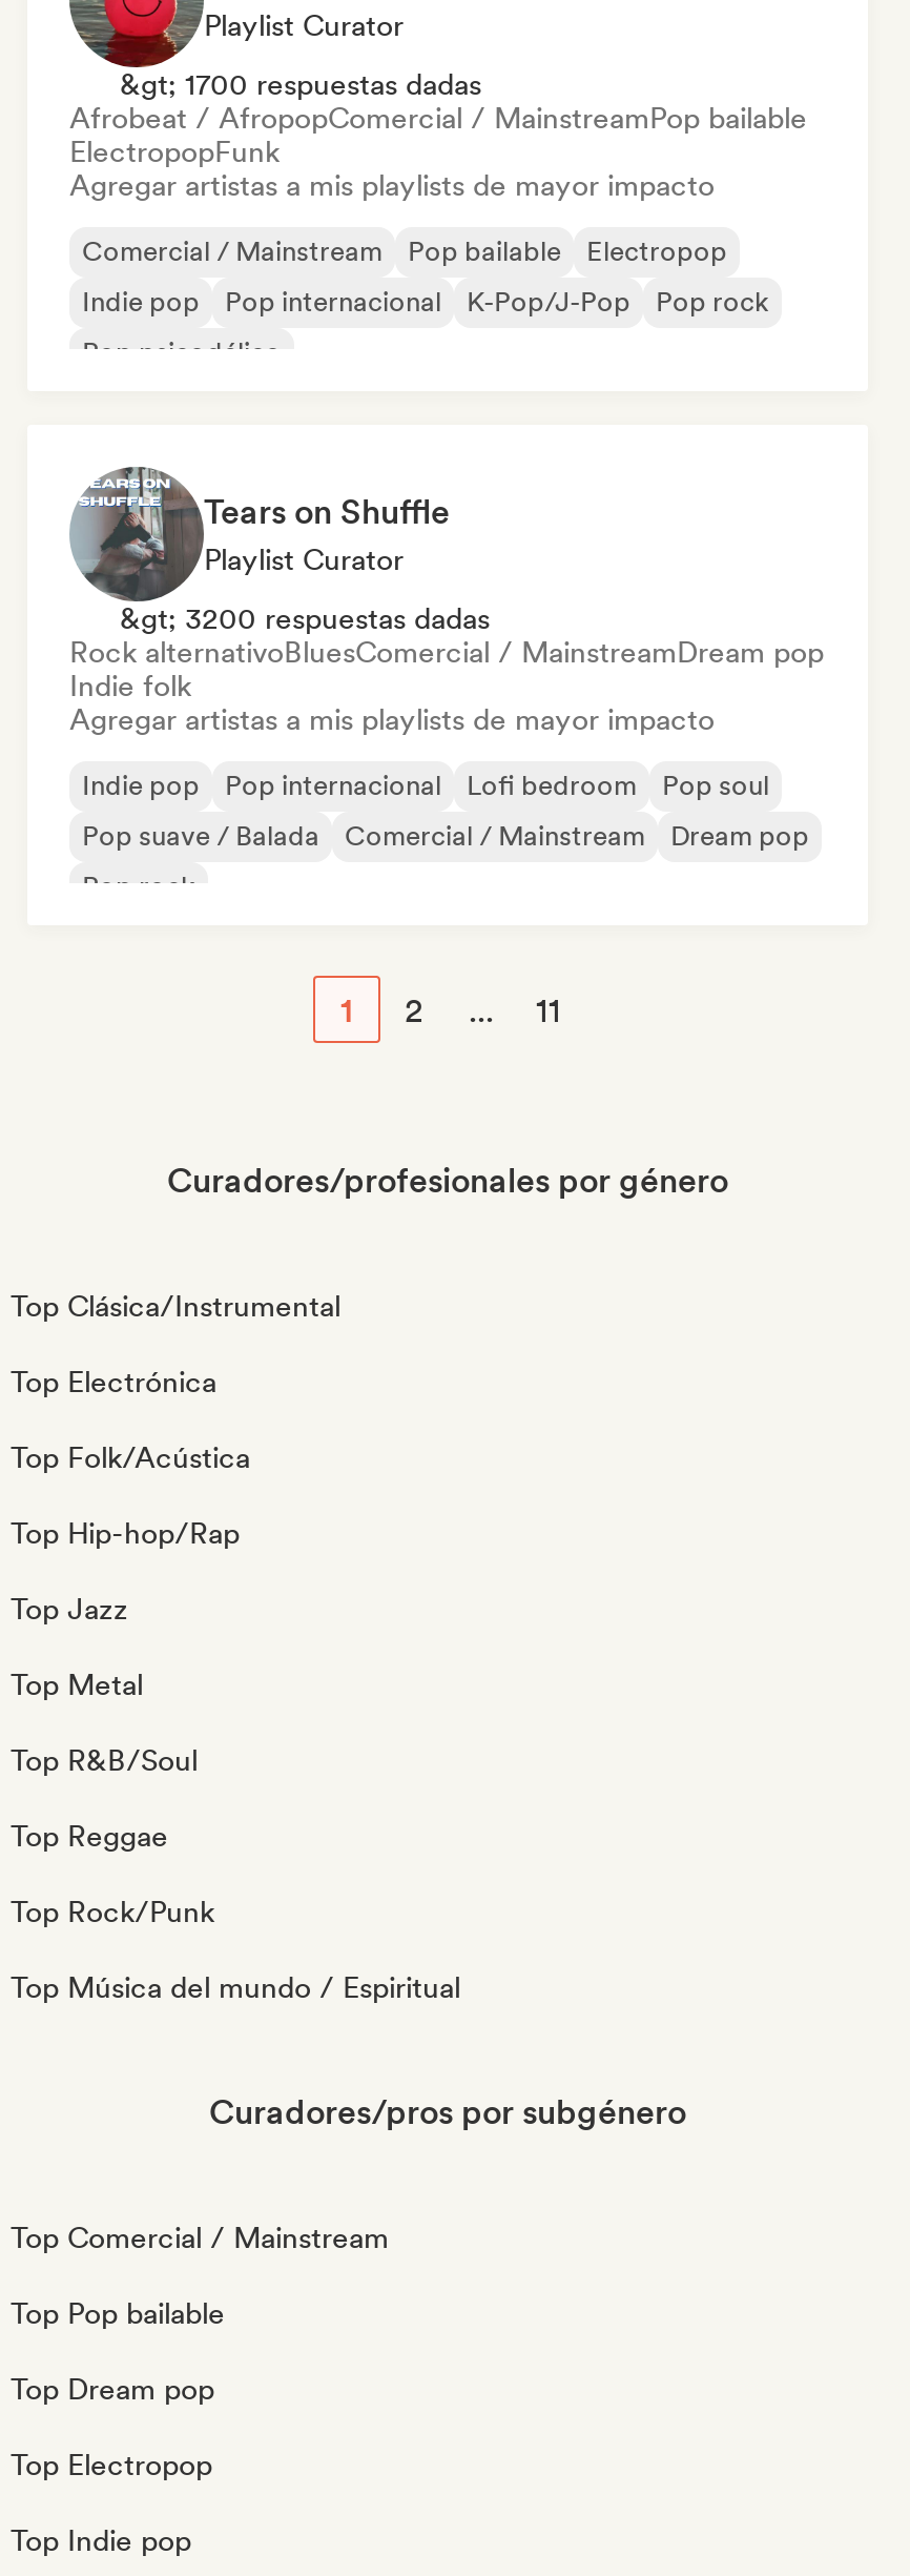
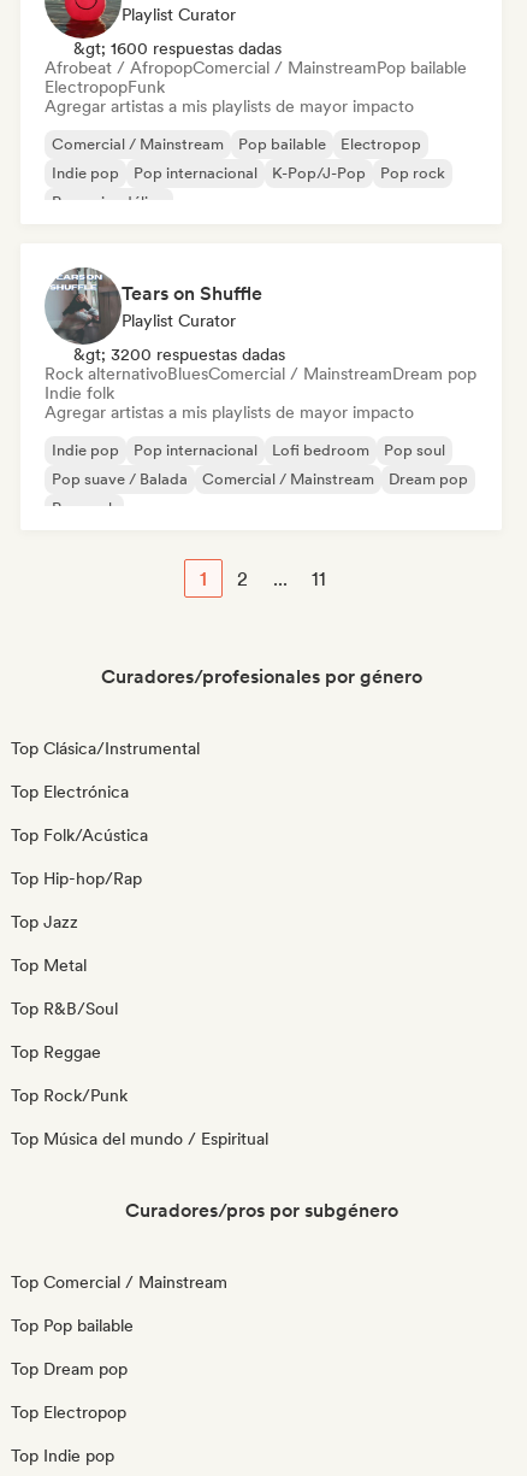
[120,67,481,101] &gt; 1700 respuestas dadas -> [73,39,282,58] &gt; 1600 respuestas dadas

